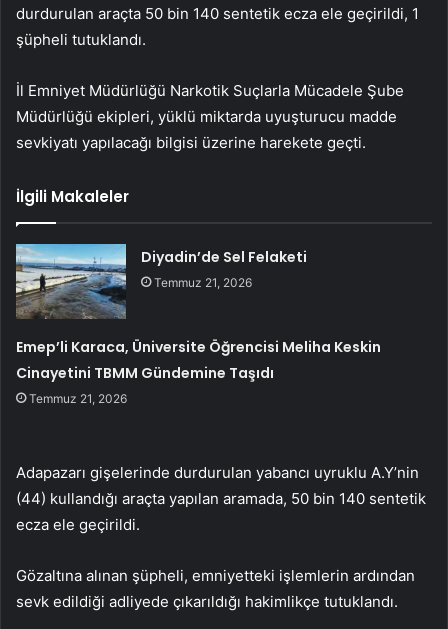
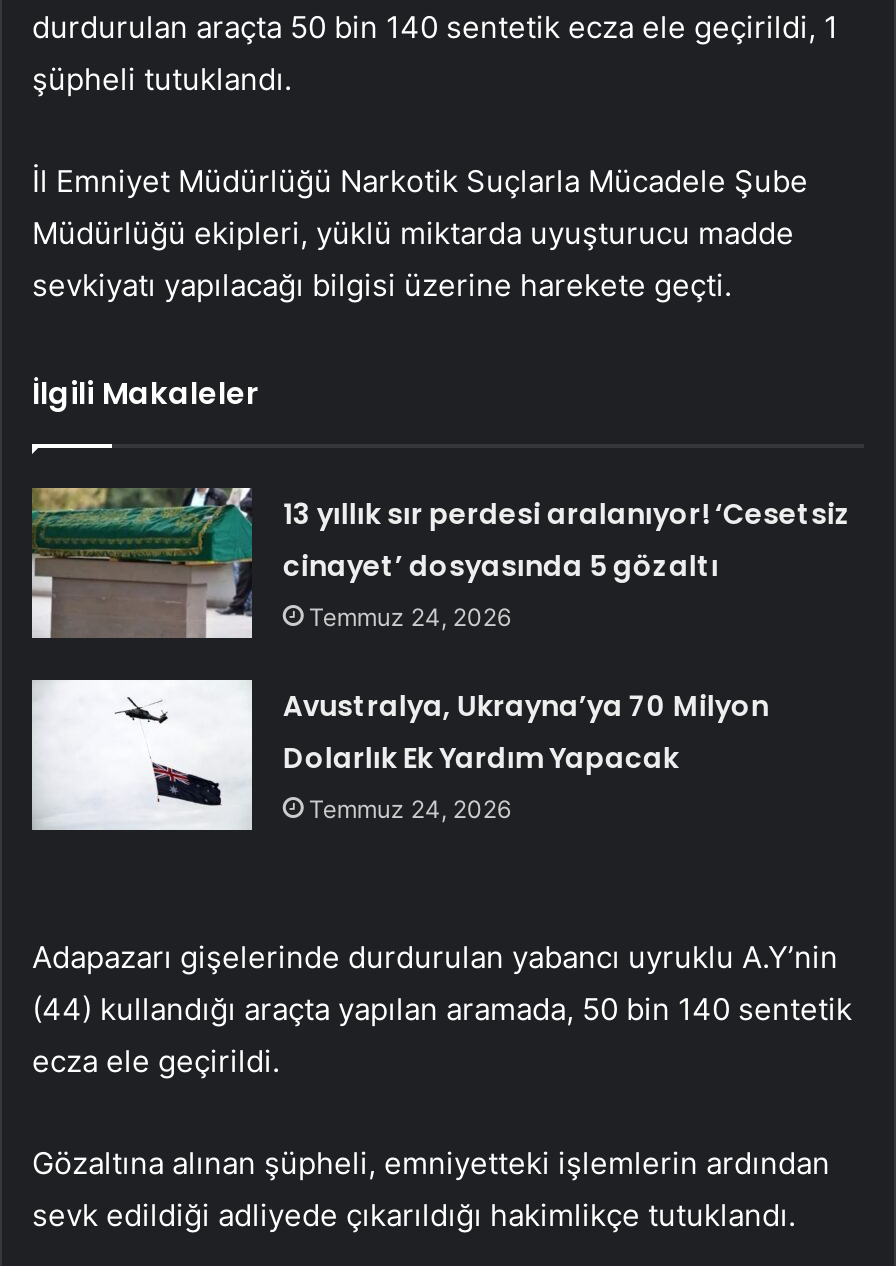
[15,243,307,319] [image] | Diyadin’de Sel Felaketi | Temmuz 21, 2026 -> [30,486,851,638] [image] | 13 yıllık sır perdesi aralanıyor! ‘Cesetsiz | cinayet’ dosyasında 5 gözaltı | Temmuz 24, 2026
[16,337,381,406] Emep’li Karaca, Üniversite Öğrencisi Meliha Keskin | Cinayetini TBMM Gündemine Taşıdı | Temmuz 21, 2026 -> [283,686,769,824] Avustralya, Ukrayna’ya 70 Milyon | Dolarlık Ek Yardım Yapacak | Temmuz 24, 2026

